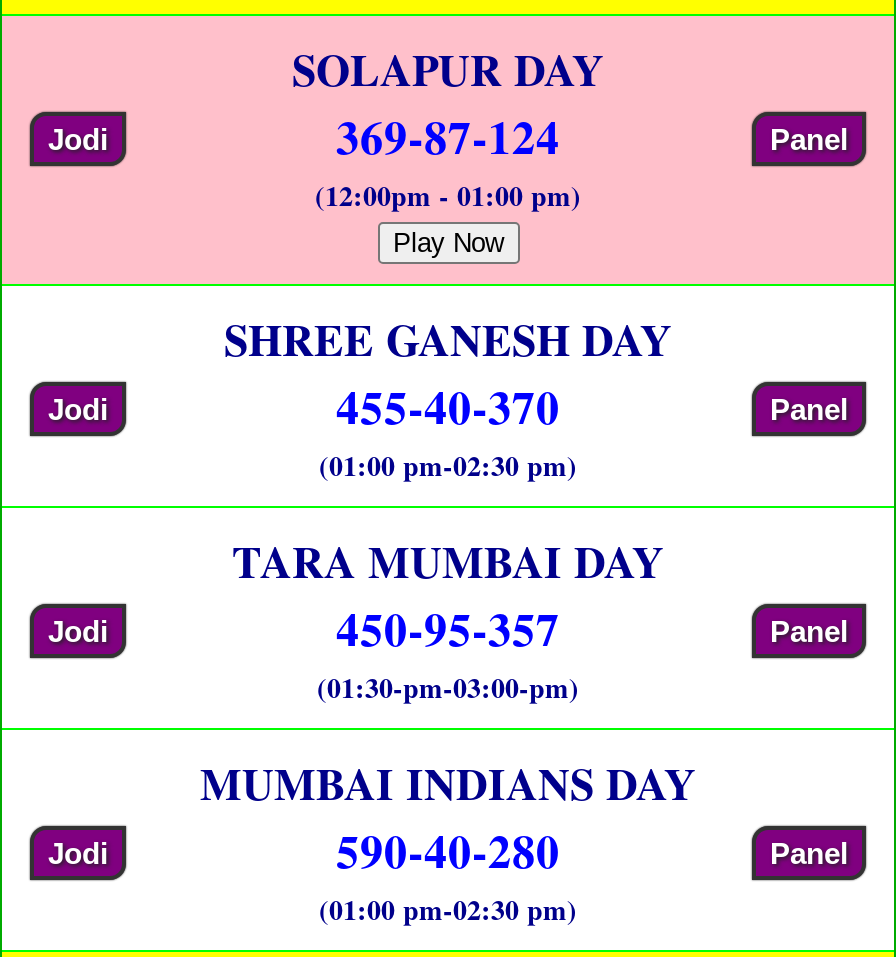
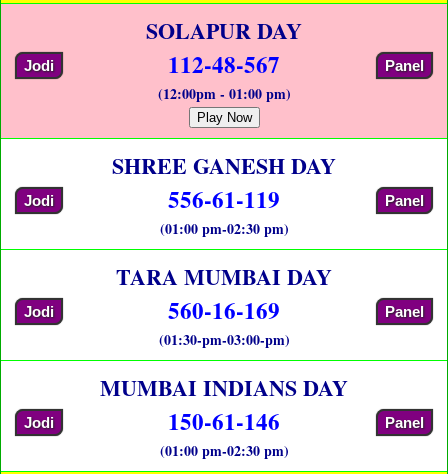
[336,102,560,170] 369-87-124 -> [168,47,280,81] 112-48-567
[336,372,560,440] 455-40-370 -> [168,182,280,216] 556-61-119
[336,594,560,662] 450-95-357 -> [168,293,280,327] 560-16-169
[336,816,560,884] 590-40-280 -> [168,404,280,438] 150-61-146

